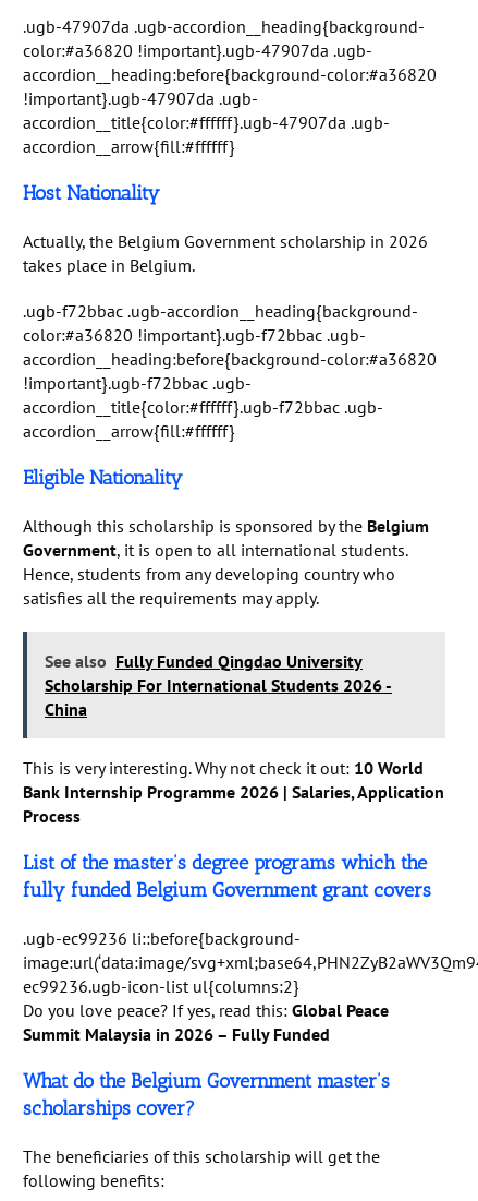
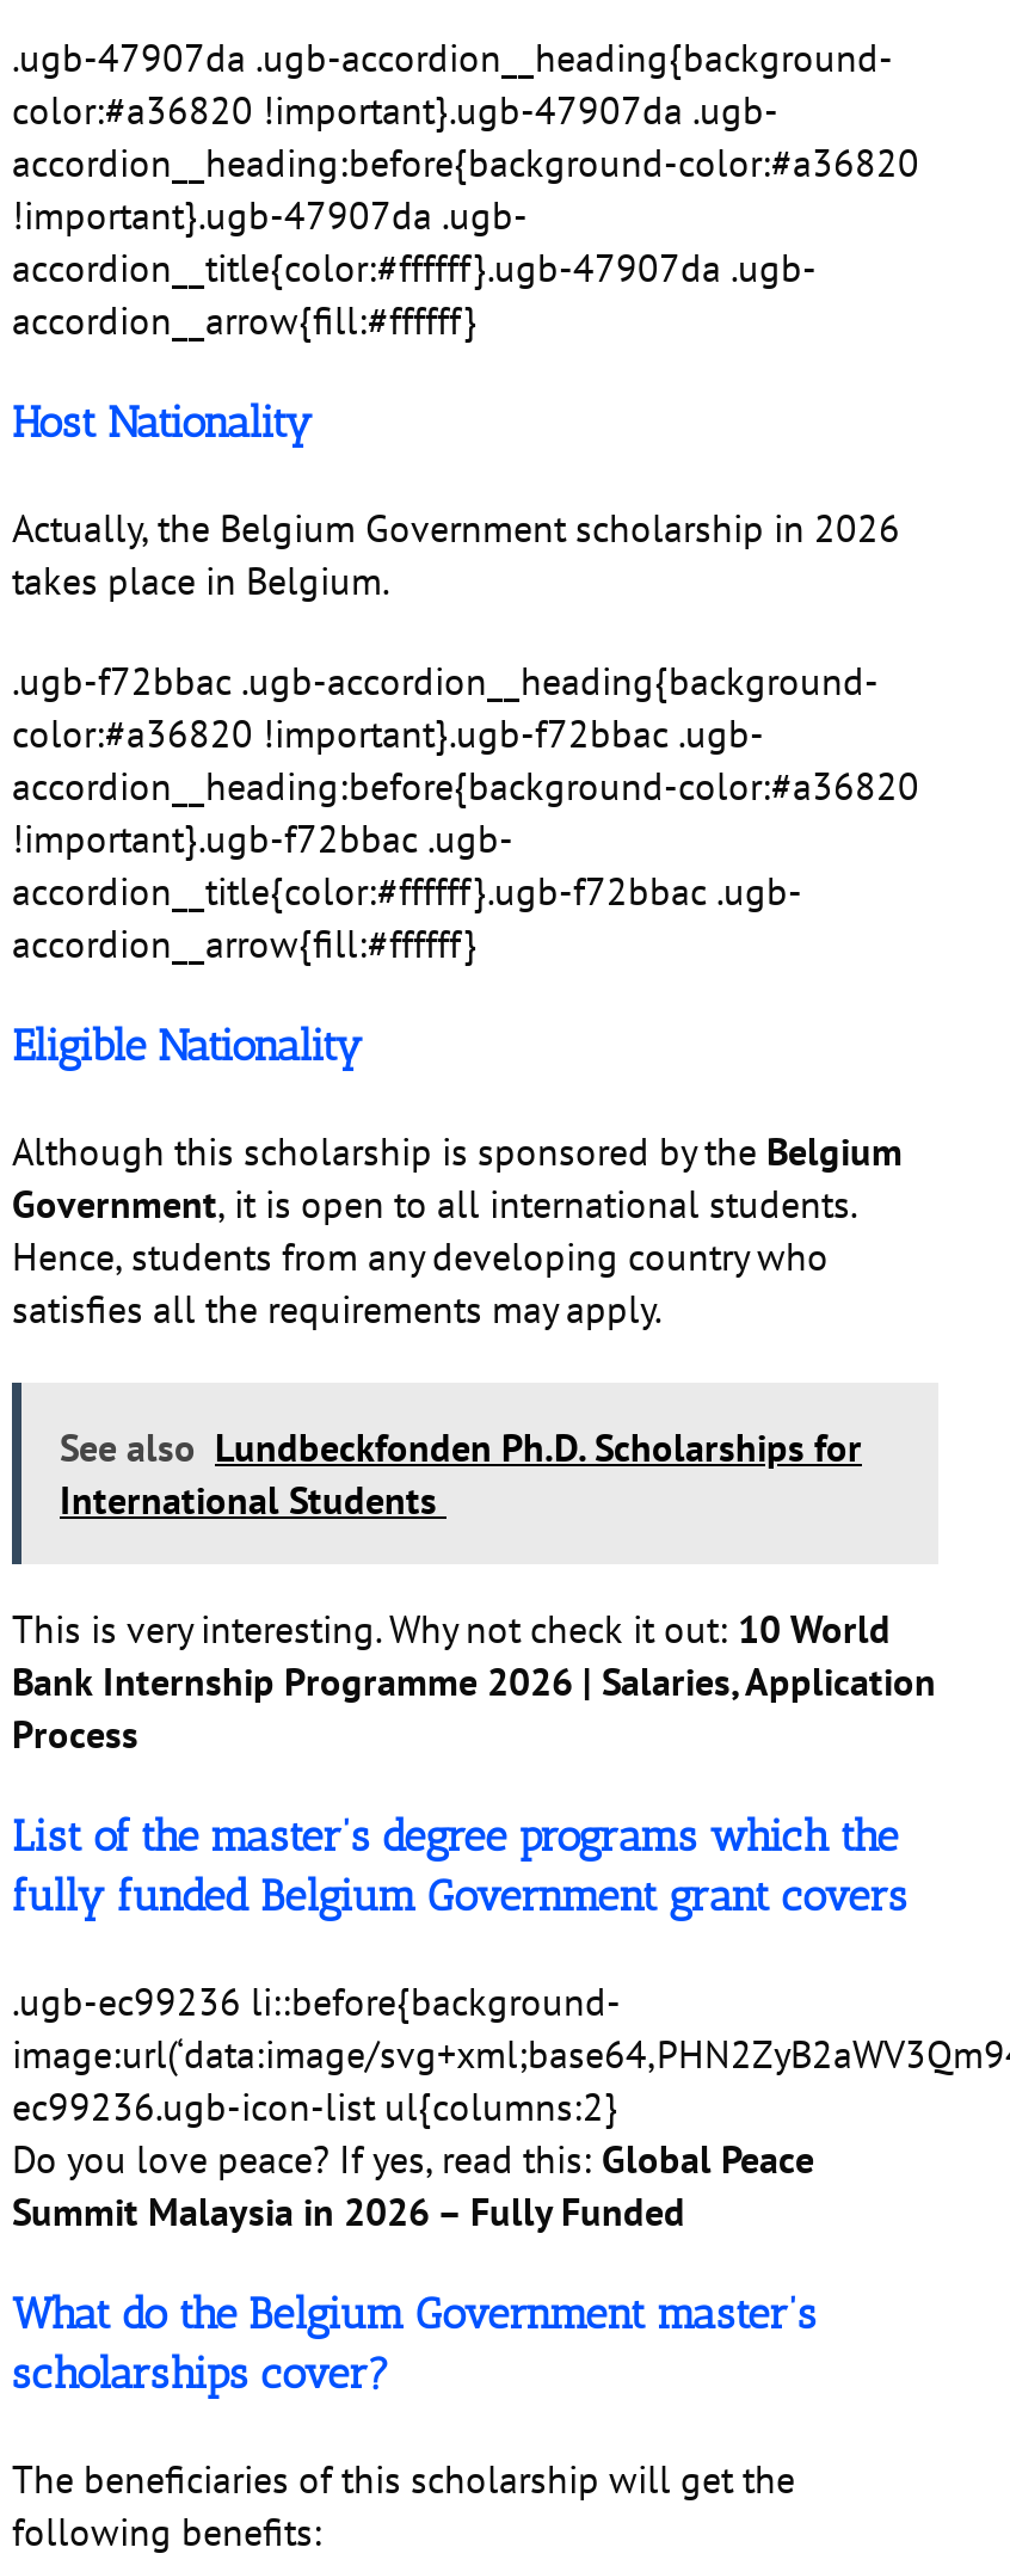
[45,650,392,720] See also Fully Funded Qingdao University | Scholarship For International Students 2026 - | China -> [60,1423,862,1524] See also Lundbeckfonden Ph.D. Scholarships for | International Students

